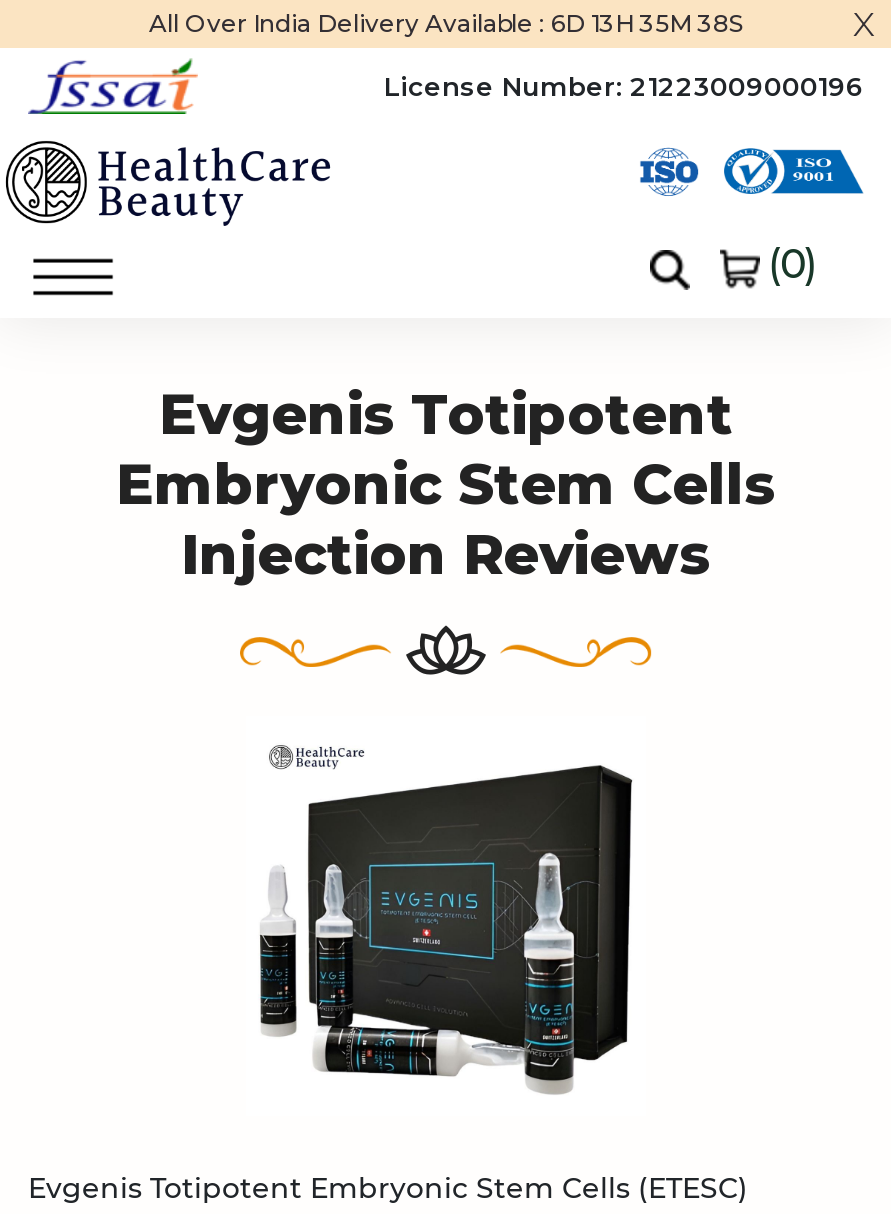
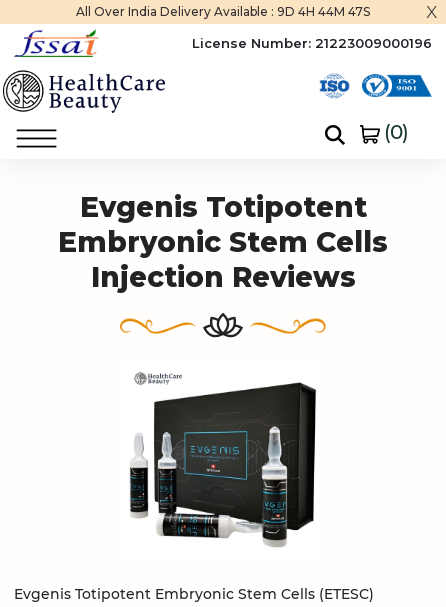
[149,8,743,38] All Over India Delivery Available : 6D 13H 35M 38S -> [76,4,370,19] All Over India Delivery Available : 9D 4H 44M 47S

